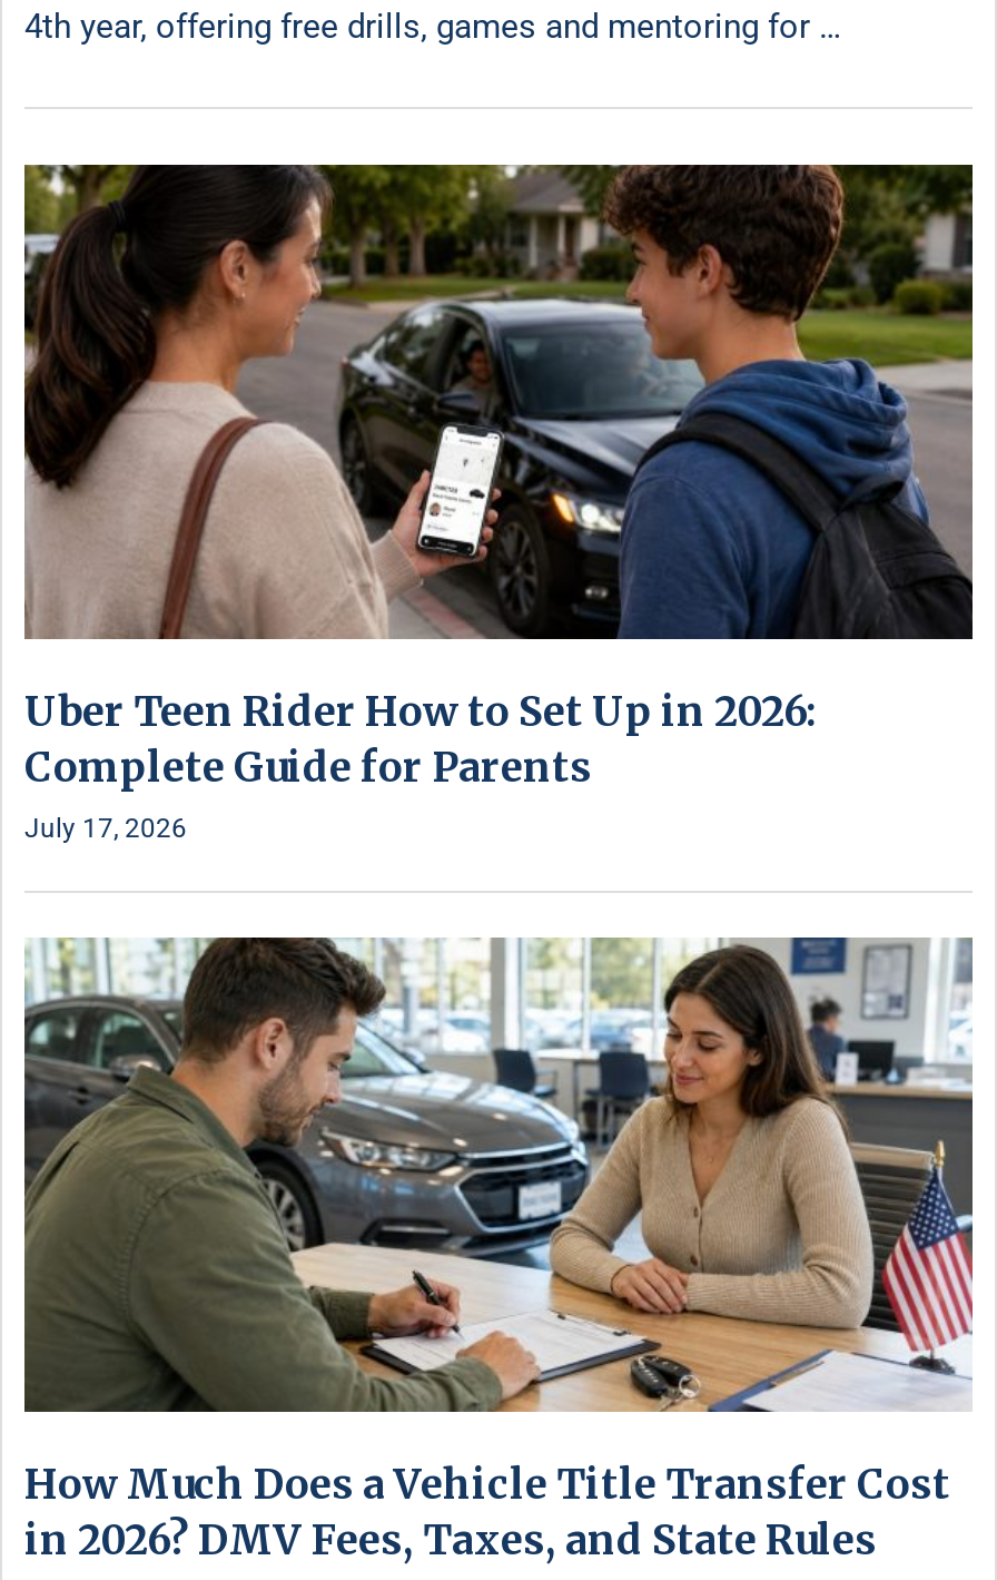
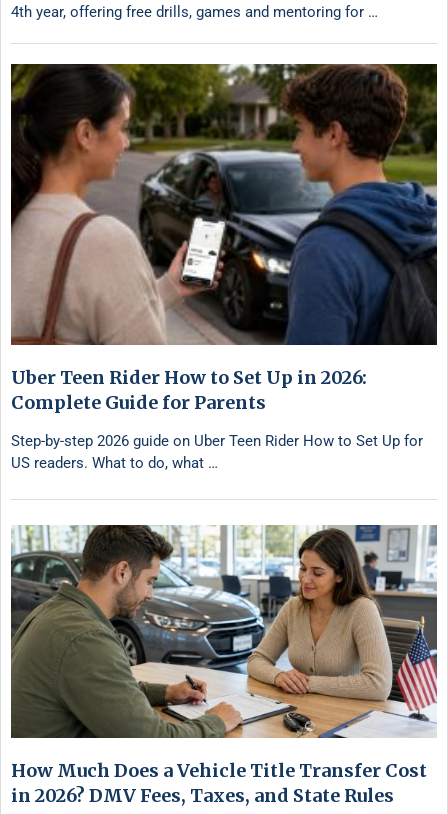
[22,143,973,639] [image] -> [10,63,438,345] [image]
[24,812,187,844] July 17, 2026 -> [11,432,423,472] Step-by-step 2026 guide on Uber Teen Rider How to Set Up for | US readers. What to do, what …

